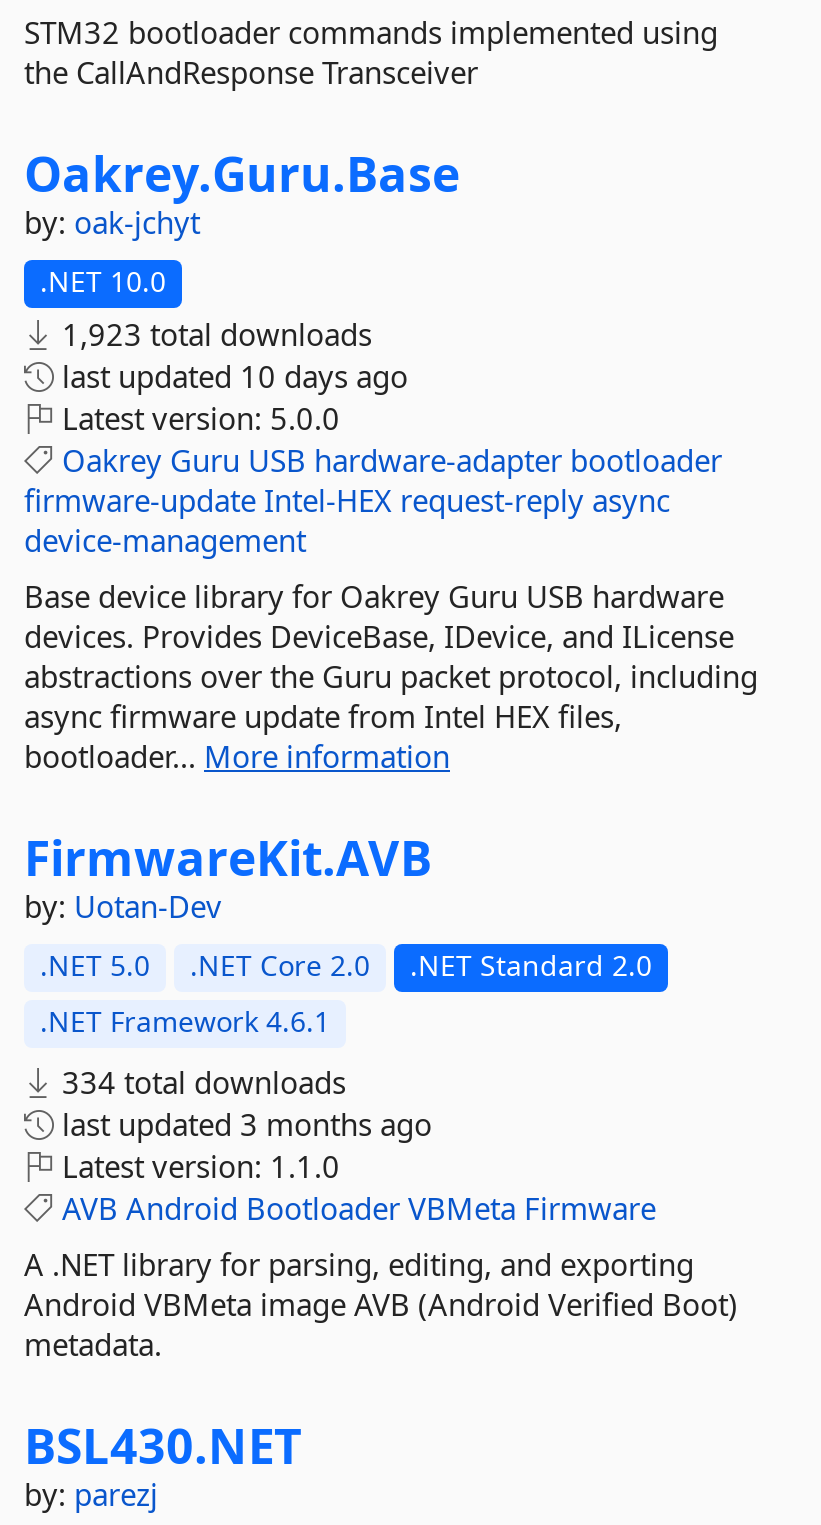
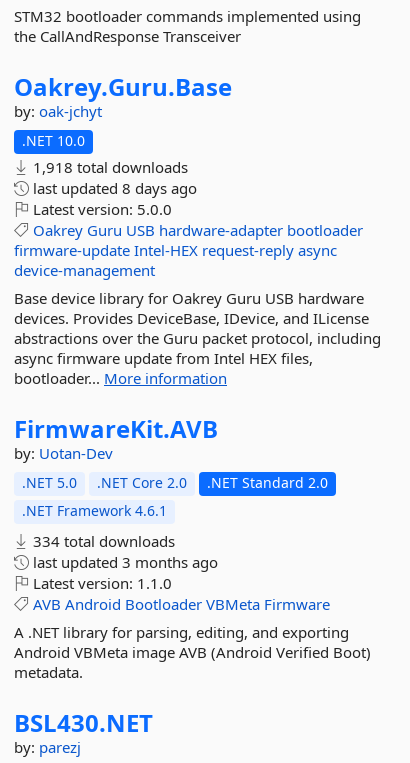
[54,314,372,354] 1,923 total downloads -> [29,157,188,177] 1,918 total downloads
[54,356,408,396] last updated 10 days ago -> [29,178,197,198] last updated 8 days ago

